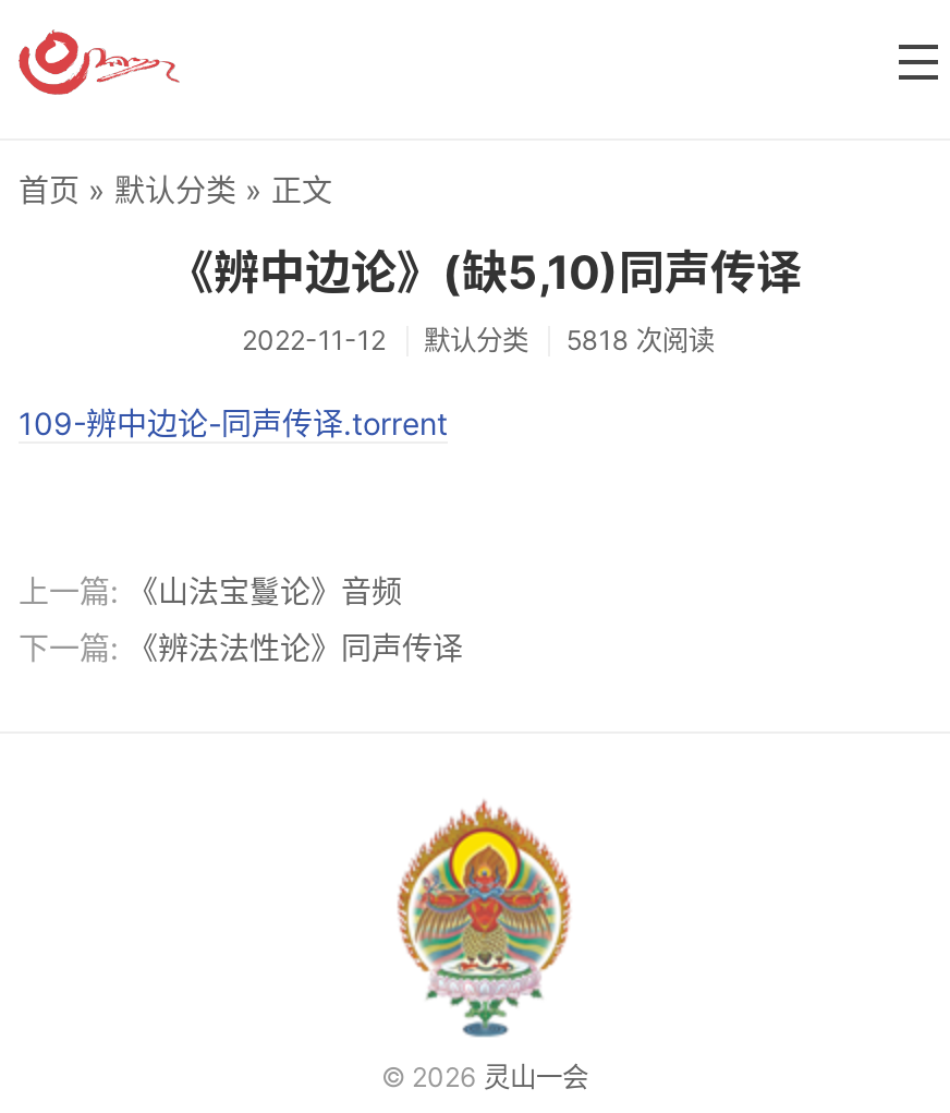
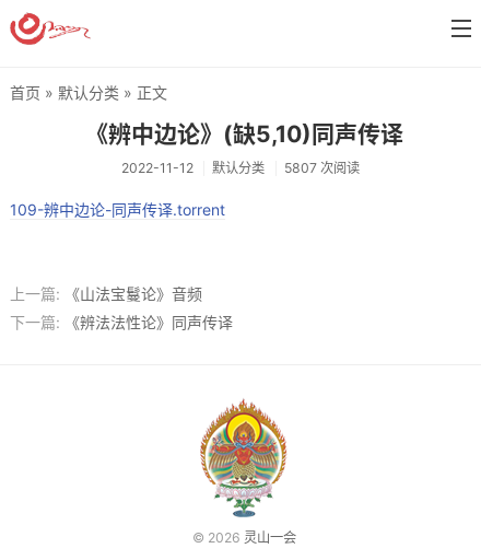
[566,323,714,356] 5818 次阅读 -> [284,159,360,176] 5807 次阅读

